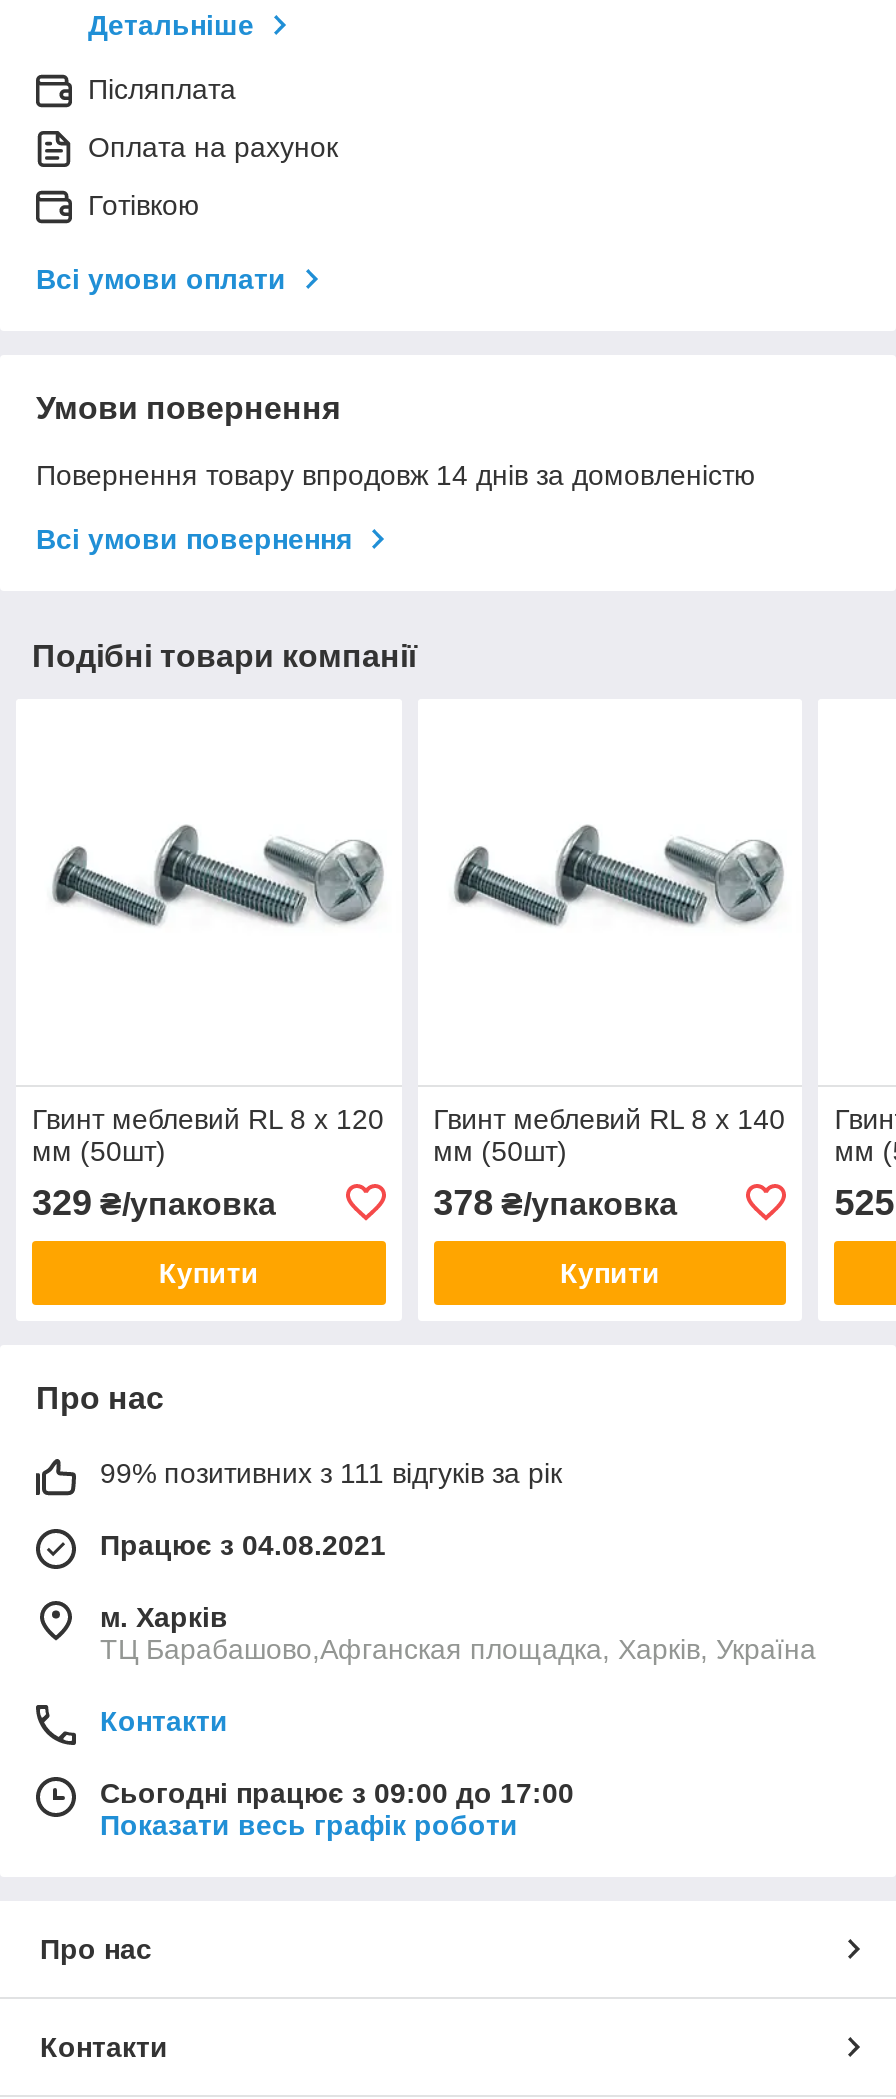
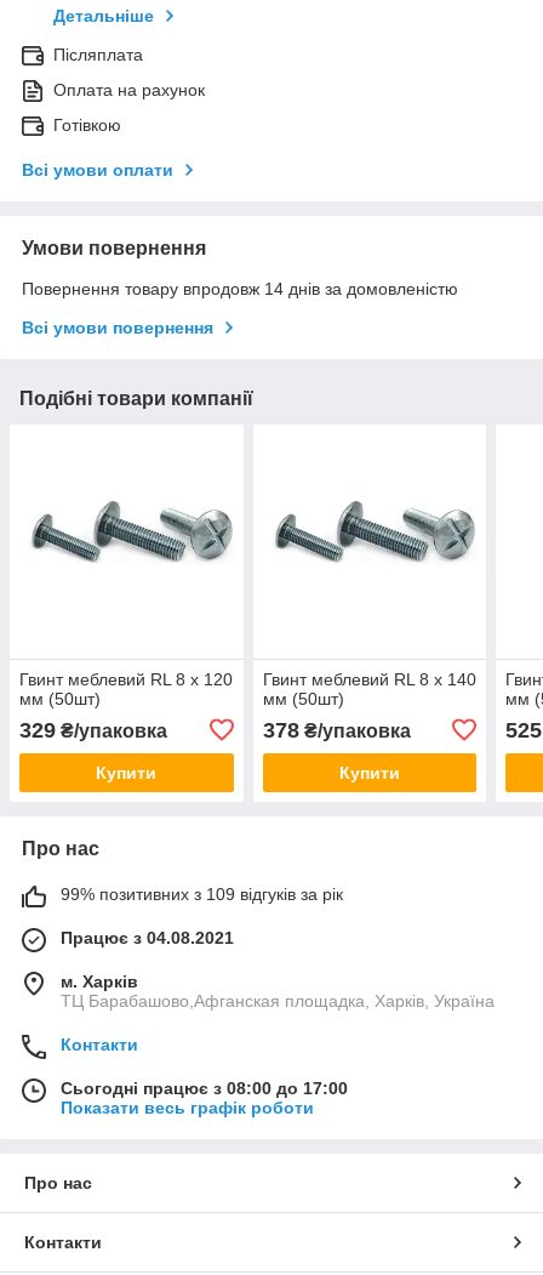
[100,1457,562,1489] 99% позитивних з 111 відгуків за рік -> [61,884,343,904] 99% позитивних з 109 відгуків за рік
[100,1777,574,1809] Сьогодні працює з 09:00 до 17:00 -> [61,1078,348,1098] Сьогодні працює з 08:00 до 17:00

